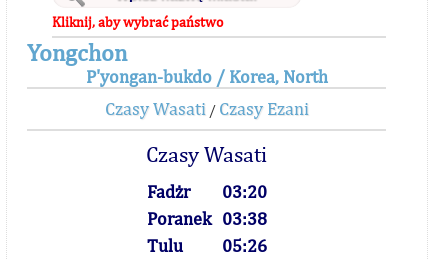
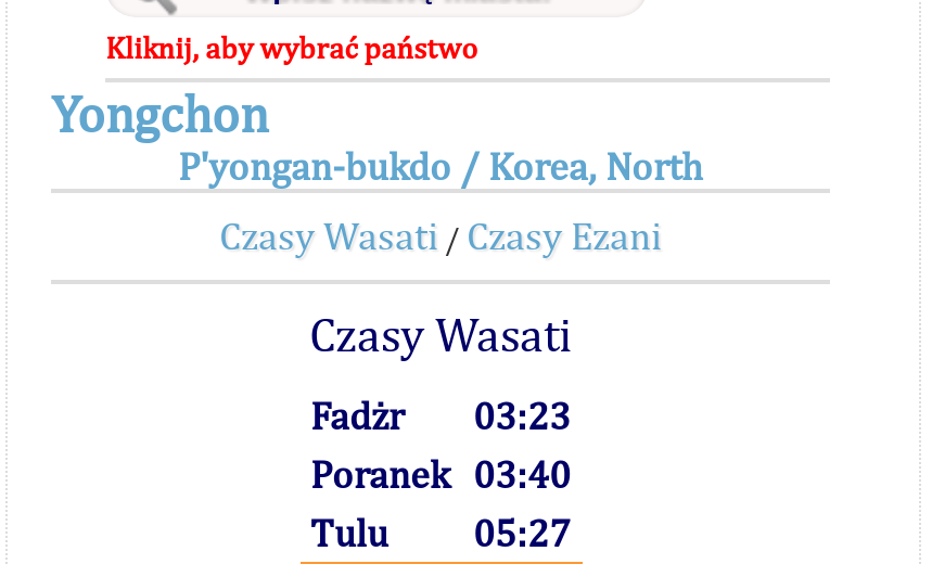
[146,181,266,202] Fadżr 03:20 -> [310,393,571,438] Fadżr 03:23
[146,208,266,229] Poranek 03:38 -> [310,451,571,497] Poranek 03:40
[146,235,266,256] Tulu 05:26 -> [310,510,571,555] Tulu 05:27

